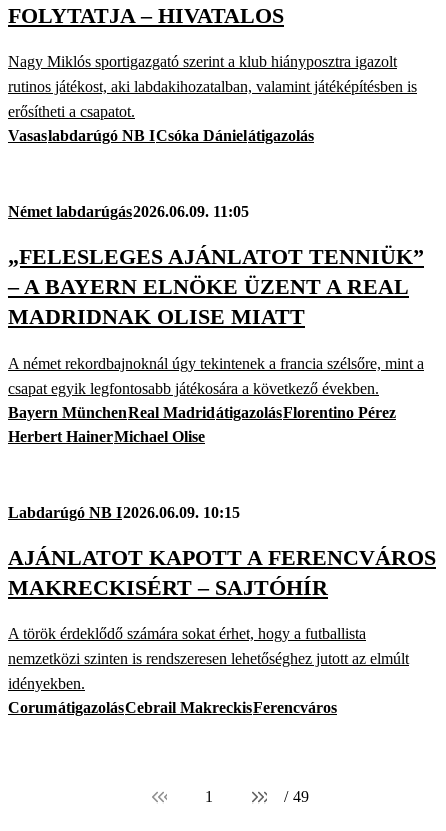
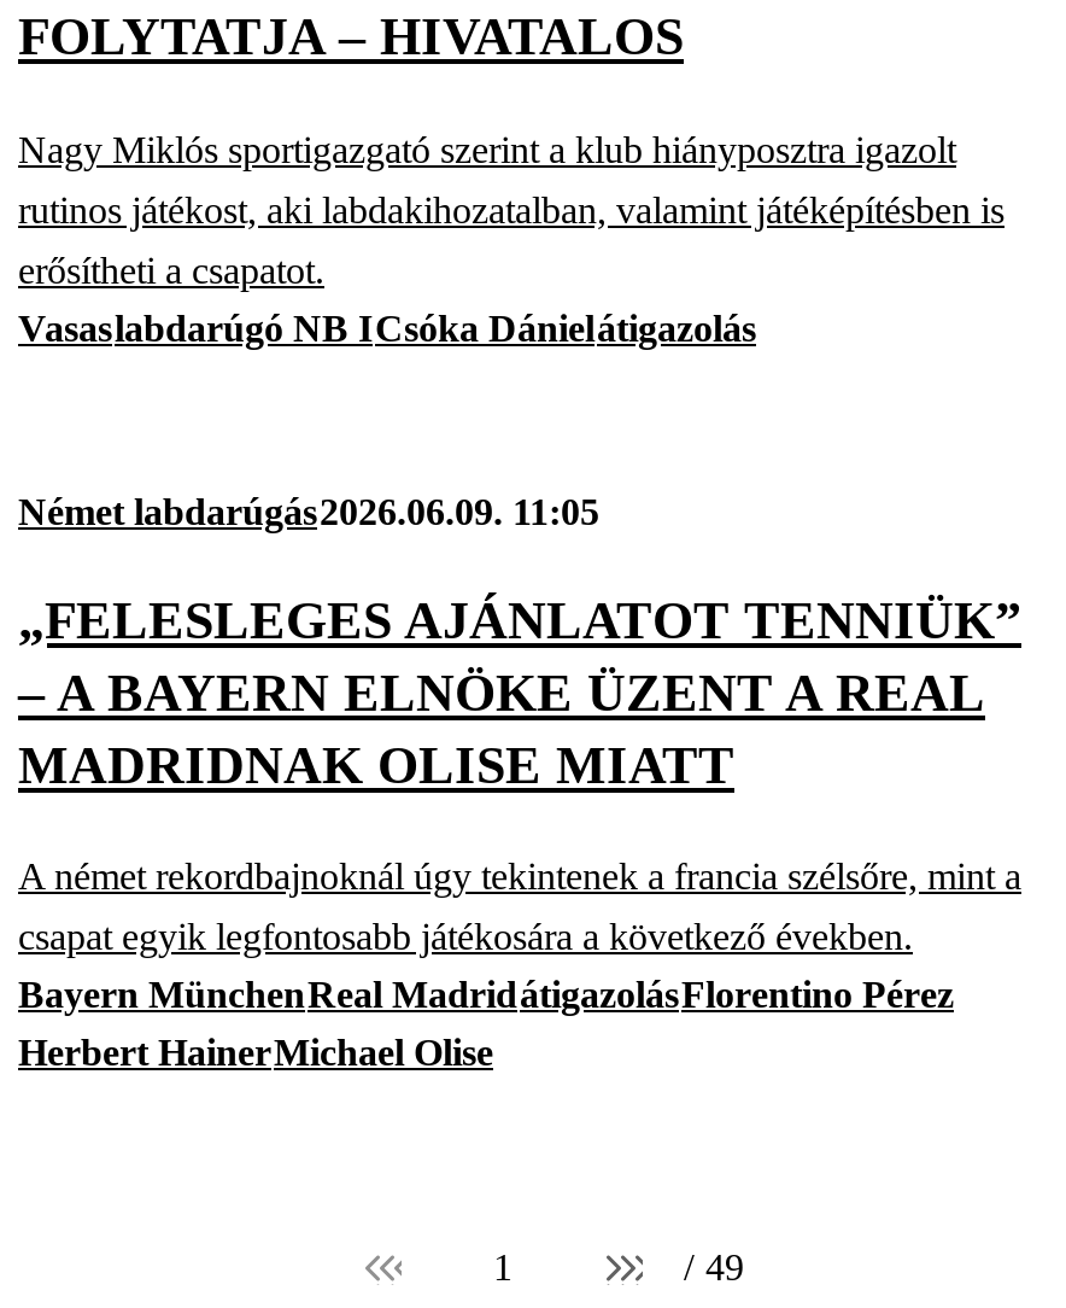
[8,504,436,716] Labdarúgó NB I2026.06.09. 10:15 | AJÁNLATOT KAPOTT A FERENCVÁROS | MAKRECKISÉRT – SAJTÓHÍR | A török érdeklődő számára sokat érhet, hogy a futballista | nemzetközi szinten is rendszeresen lehetőséghez jutott az elmúlt | idényekben. | CorumátigazolásCebrail MakreckisFerencváros -> none

